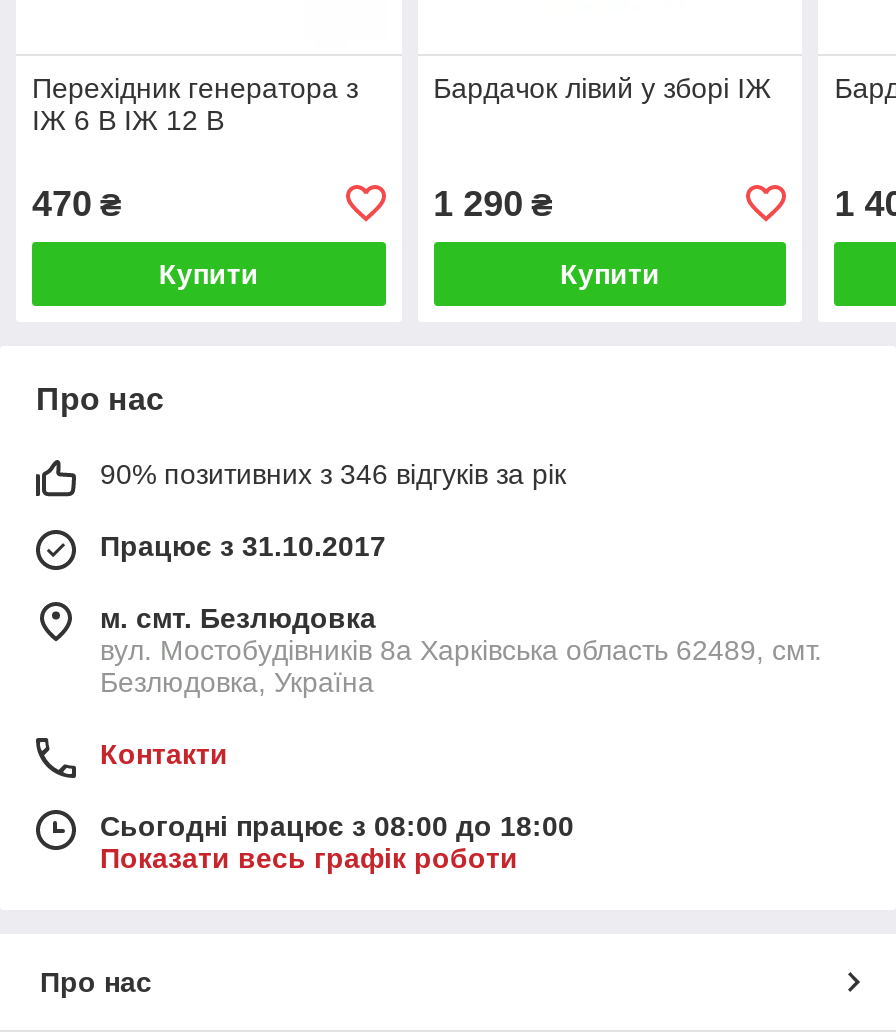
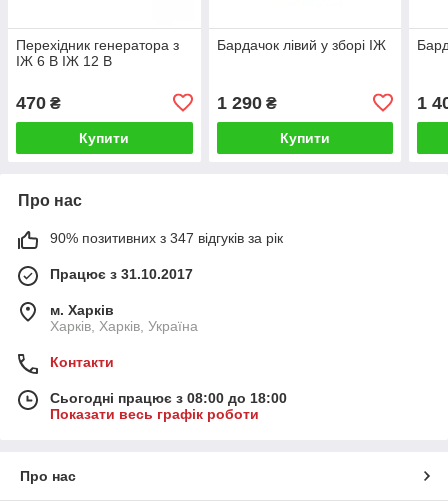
[100,458,566,490] 90% позитивних з 346 відгуків за рік -> [50,230,283,246] 90% позитивних з 347 відгуків за рік
[100,602,822,698] м. смт. Безлюдовка | вул. Мостобудівників 8а Харківська область 62489, смт. | Безлюдовка, Україна -> [50,302,198,334] м. Харків | Харків, Харків, Україна

